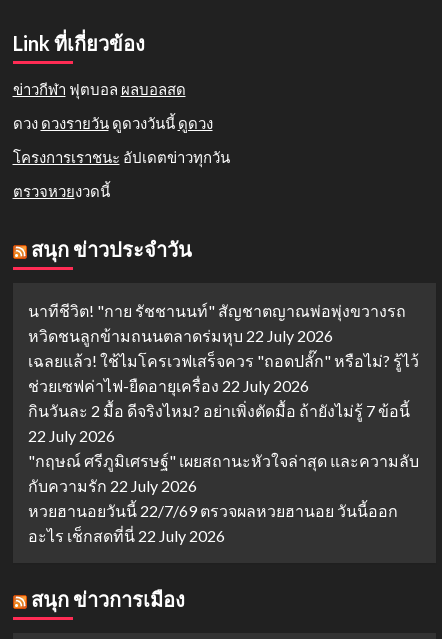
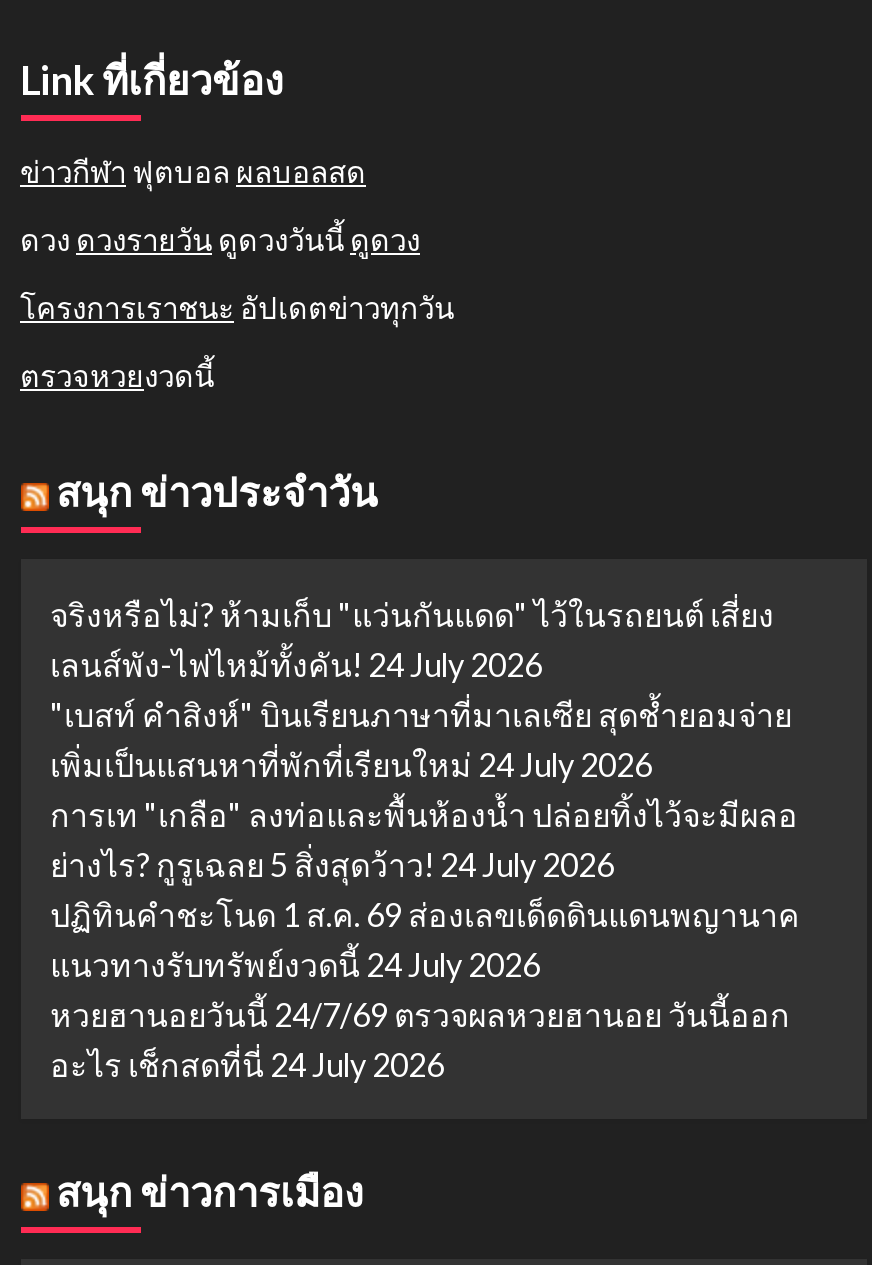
[27,301,418,545] นาทีชีวิต! "กาย รัชชานนท์" สัญชาตญาณพ่อพุ่งขวางรถ | หวิดชนลูกข้ามถนนตลาดร่มหุบ 22 July 2026 | เฉลยแล้ว! ใช้ไมโครเวฟเสร็จควร "ถอดปลั๊ก" หรือไม่? รู้ไว้ | ช่วยเซฟค่าไฟ-ยืดอายุเครื่อง 22 July 2026 | กินวันละ 2 มื้อ ดีจริงไหม? อย่าเพิ่งตัดมื้อ ถ้ายังไม่รู้ 7 ข้อนี้ | 22 July 2026 | "กฤษณ์ ศรีภูมิเศรษฐ์" เผยสถานะหัวใจล่าสุด และความลับ | กับความรัก 22 July 2026 | หวยฮานอยวันนี้ 22/7/69 ตรวจผลหวยฮานอย วันนี้ออก | อะไร เช็กสดที่นี่ 22 July 2026 -> [50,595,800,1083] จริงหรือไม่? ห้ามเก็บ "แว่นกันแดด" ไว้ในรถยนต์ เสี่ยง | เลนส์พัง-ไฟไหม้ทั้งคัน! 24 July 2026 | "เบสท์ คำสิงห์" บินเรียนภาษาที่มาเลเซีย สุดช้ำยอมจ่าย | เพิ่มเป็นแสนหาที่พักที่เรียนใหม่ 24 July 2026 | การเท "เกลือ" ลงท่อและพื้นห้องน้ำ ปล่อยทิ้งไว้จะมีผลอ | ย่างไร? กูรูเฉลย 5 สิ่งสุดว้าว! 24 July 2026 | ปฏิทินคำชะโนด 1 ส.ค. 69 ส่องเลขเด็ดดินแดนพญานาค | แนวทางรับทรัพย์งวดนี้ 24 July 2026 | หวยฮานอยวันนี้ 24/7/69 ตรวจผลหวยฮานอย วันนี้ออก | อะไร เช็กสดที่นี่ 24 July 2026

